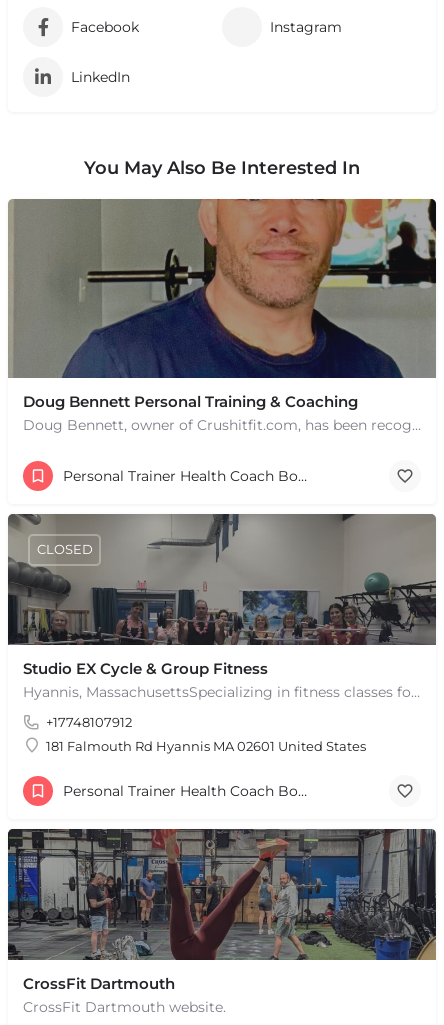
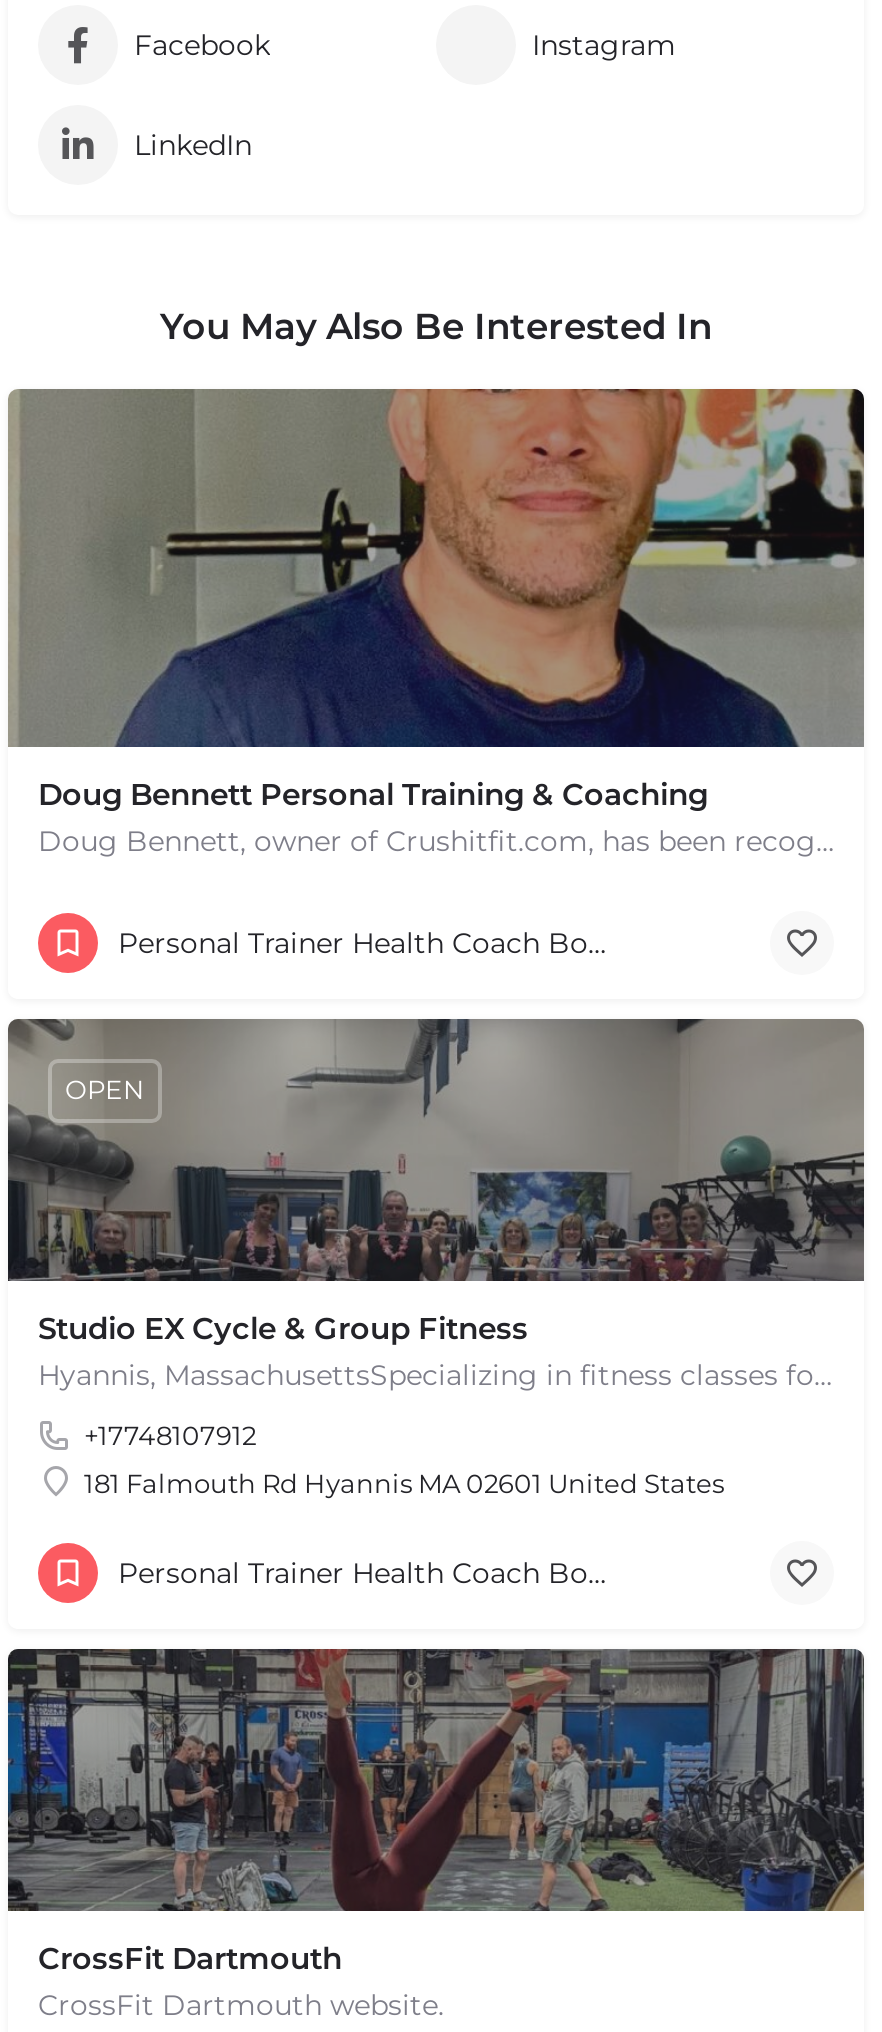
[36,541,92,557] CLOSED -> [65,1074,145,1106] OPEN

